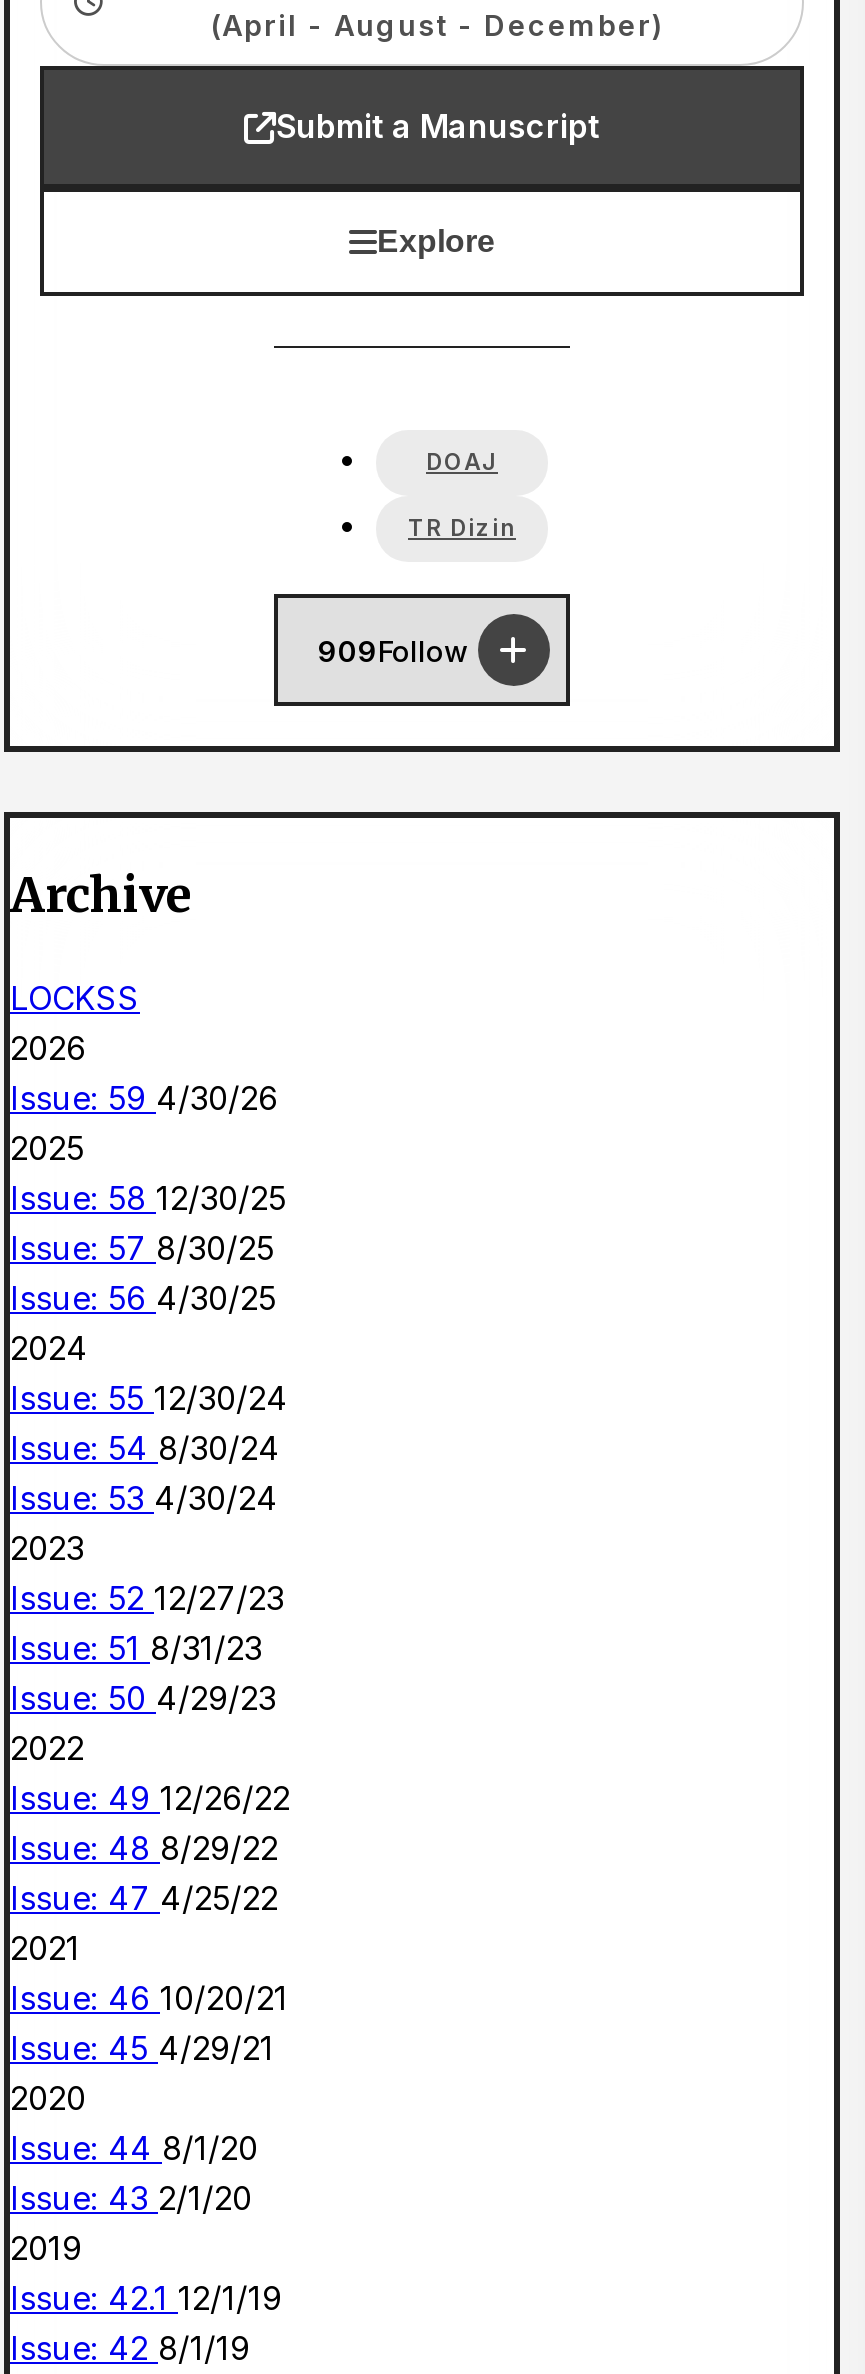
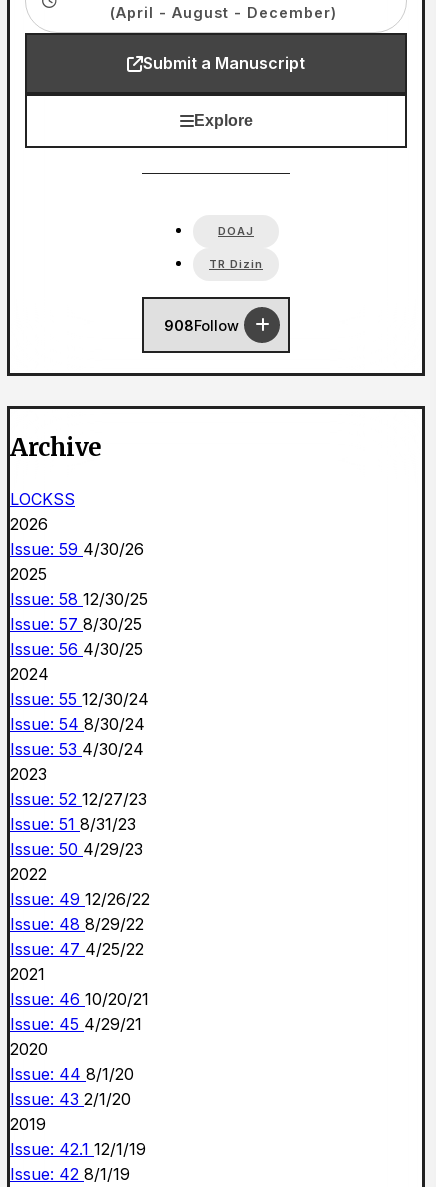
[318,633,468,667] 909Follow -> [164,316,239,333] 908Follow

